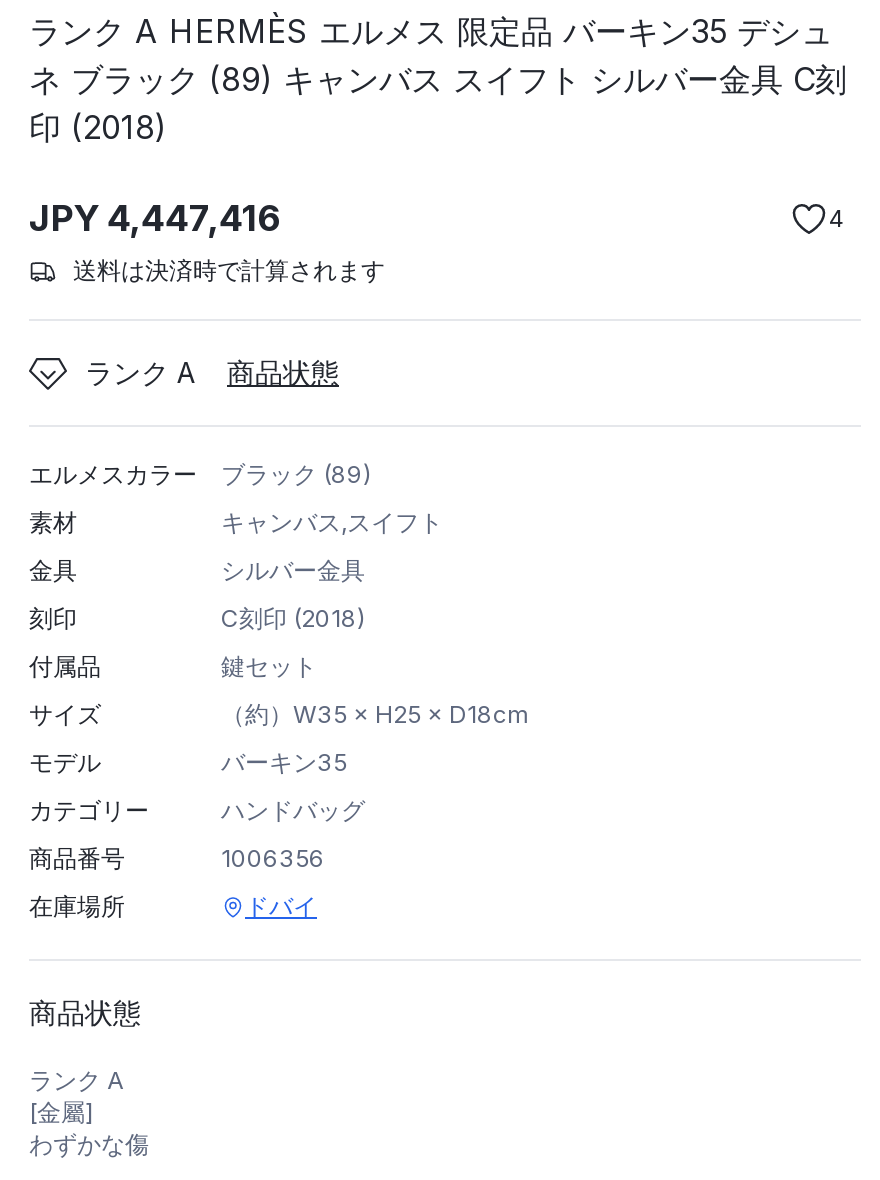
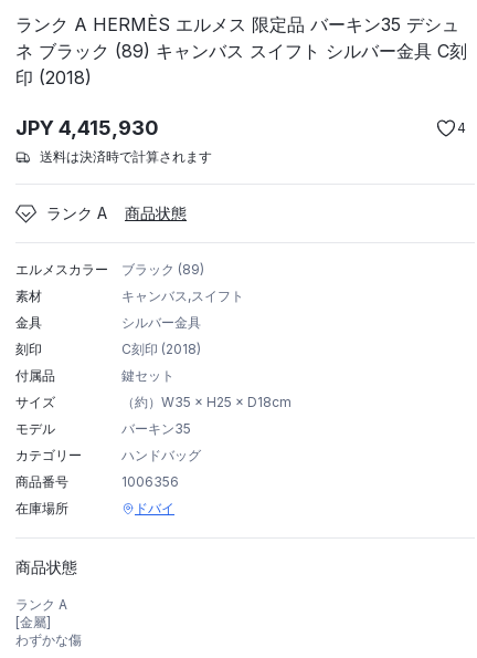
[29,198,281,240] JPY 4,447,416 -> [15,117,159,140] JPY 4,415,930

